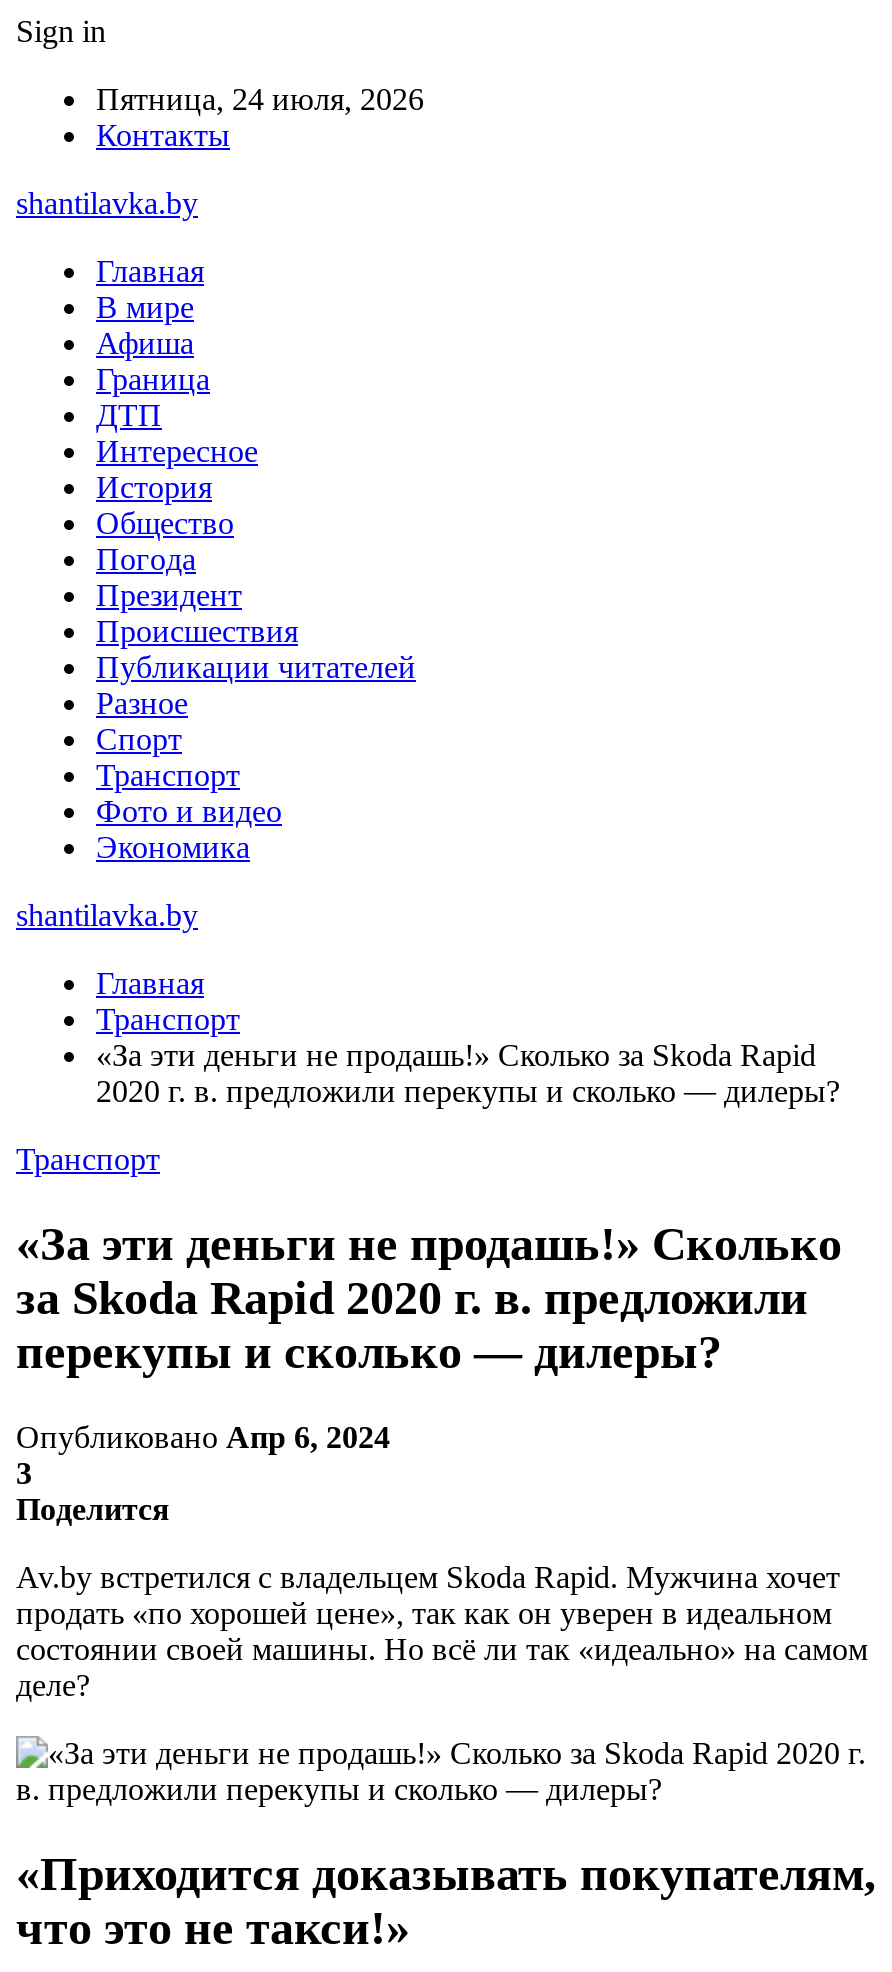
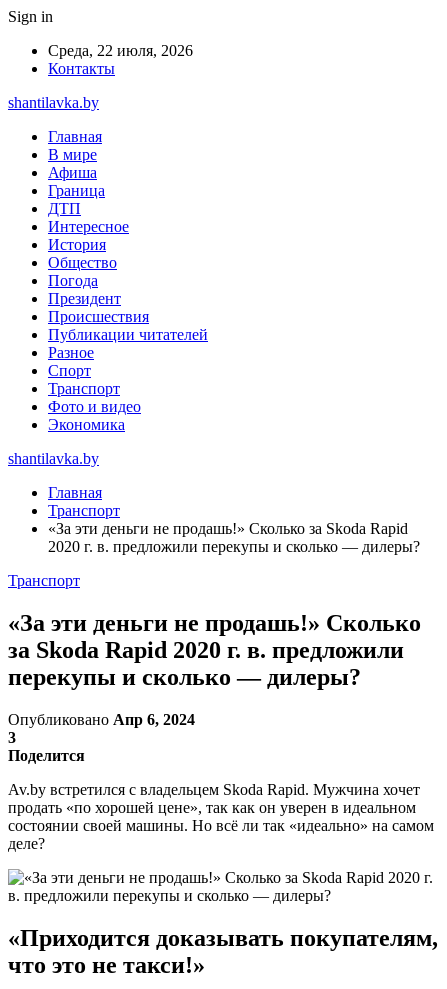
[96,82,424,116] Пятница, 24 июля, 2026 -> [48,42,193,59] Среда, 22 июля, 2026

